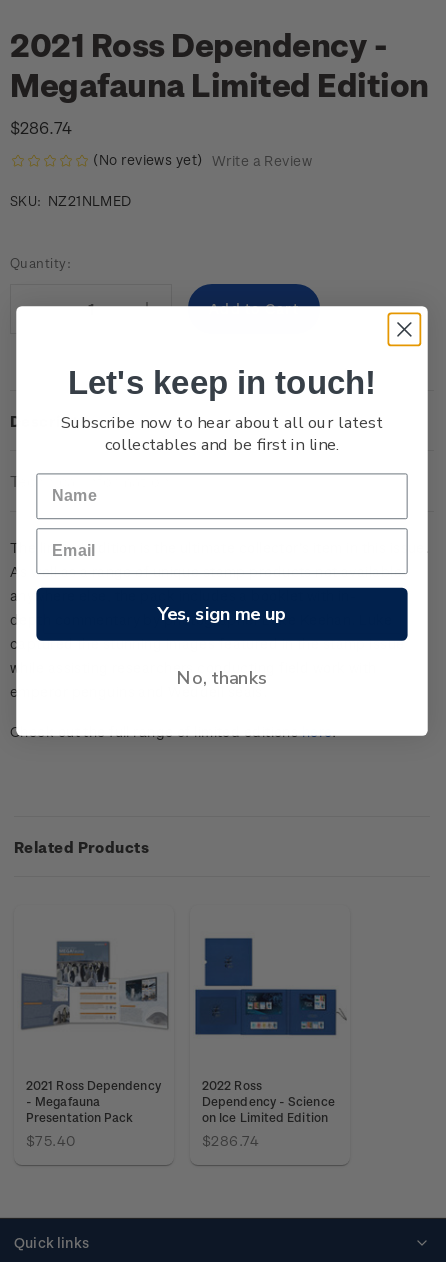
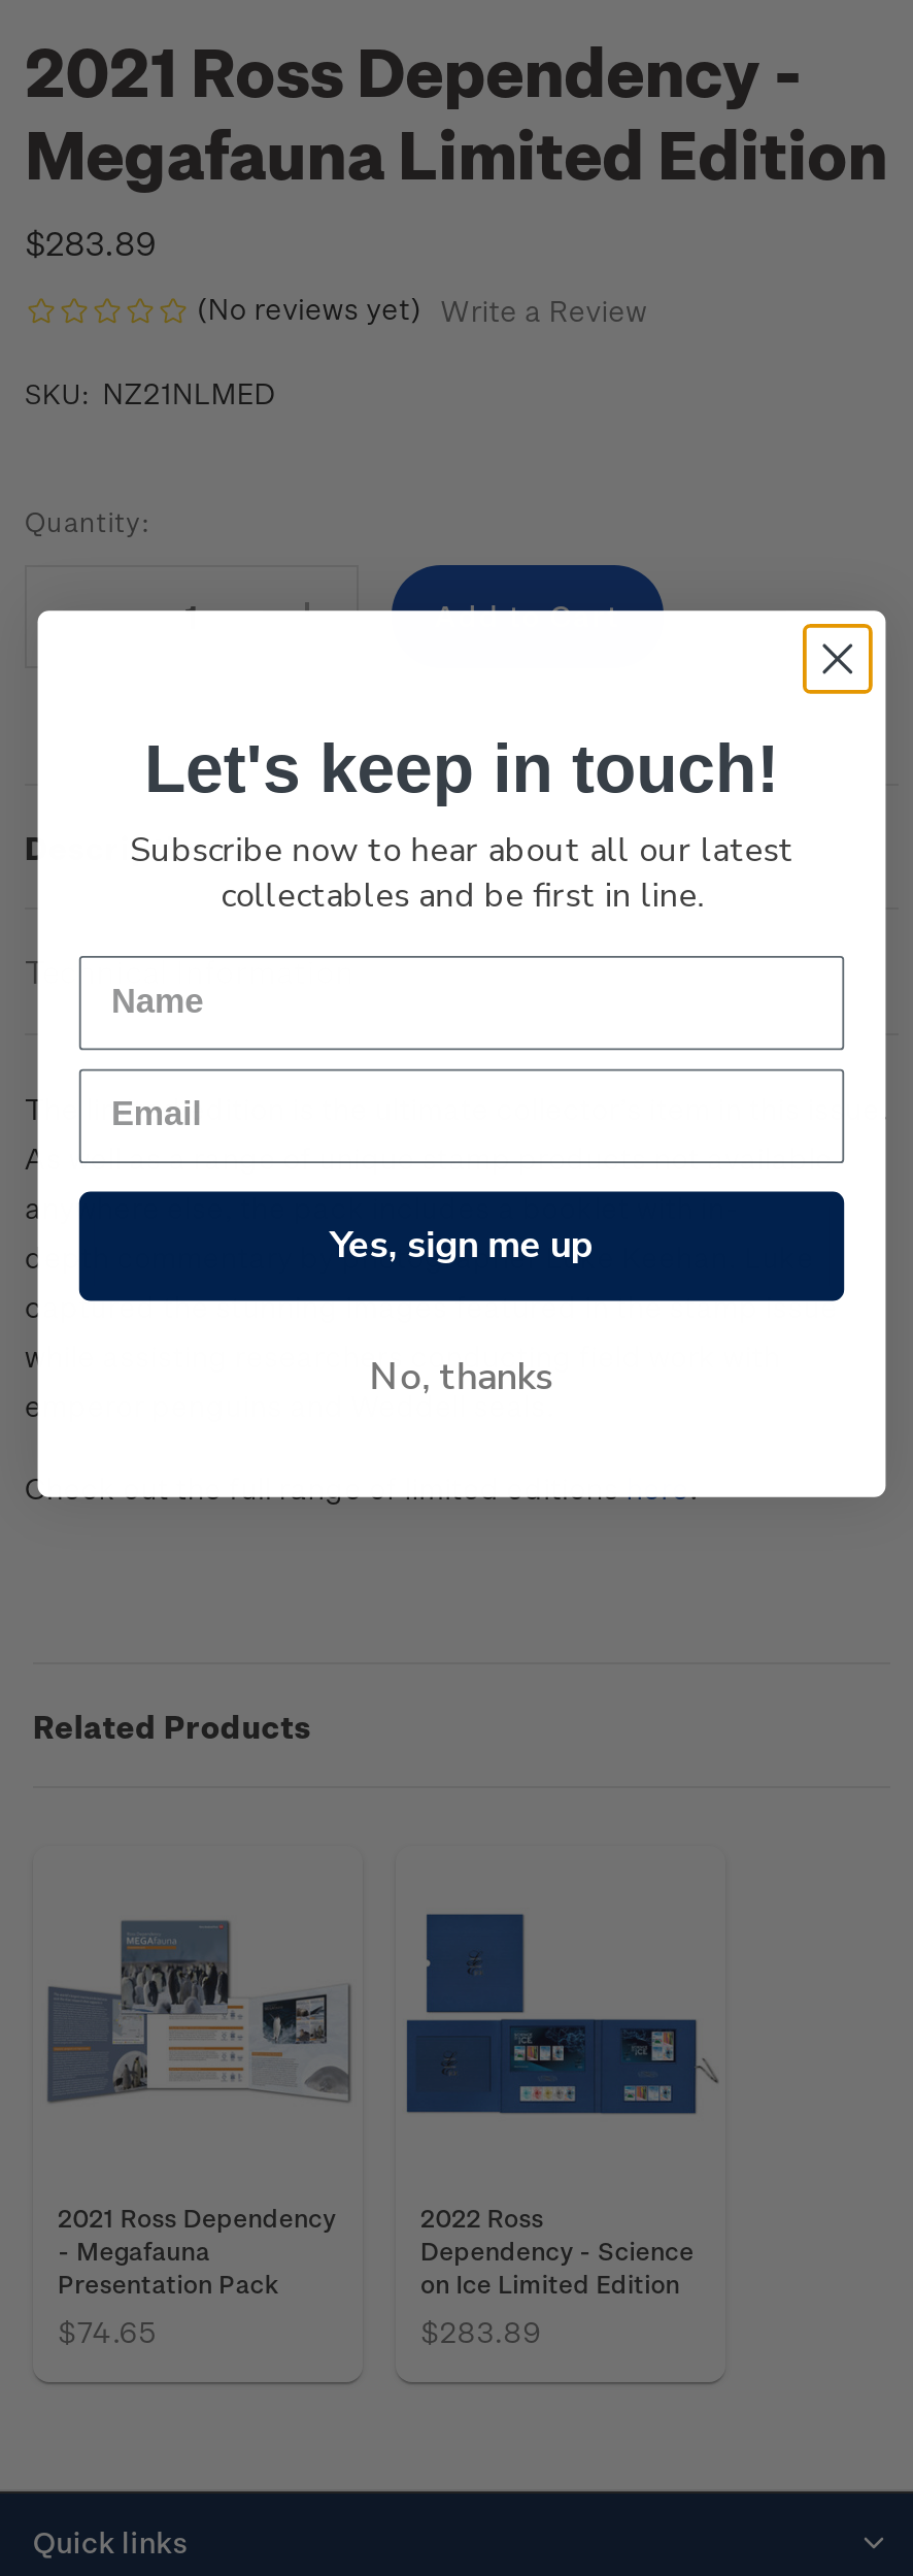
[10,118,72,137] $286.74 -> [25,223,156,262] $283.89
[26,1132,76,1149] $75.40 -> [58,2315,156,2350] $74.65
[202,1132,259,1149] $286.74 -> [420,2315,542,2350] $283.89

